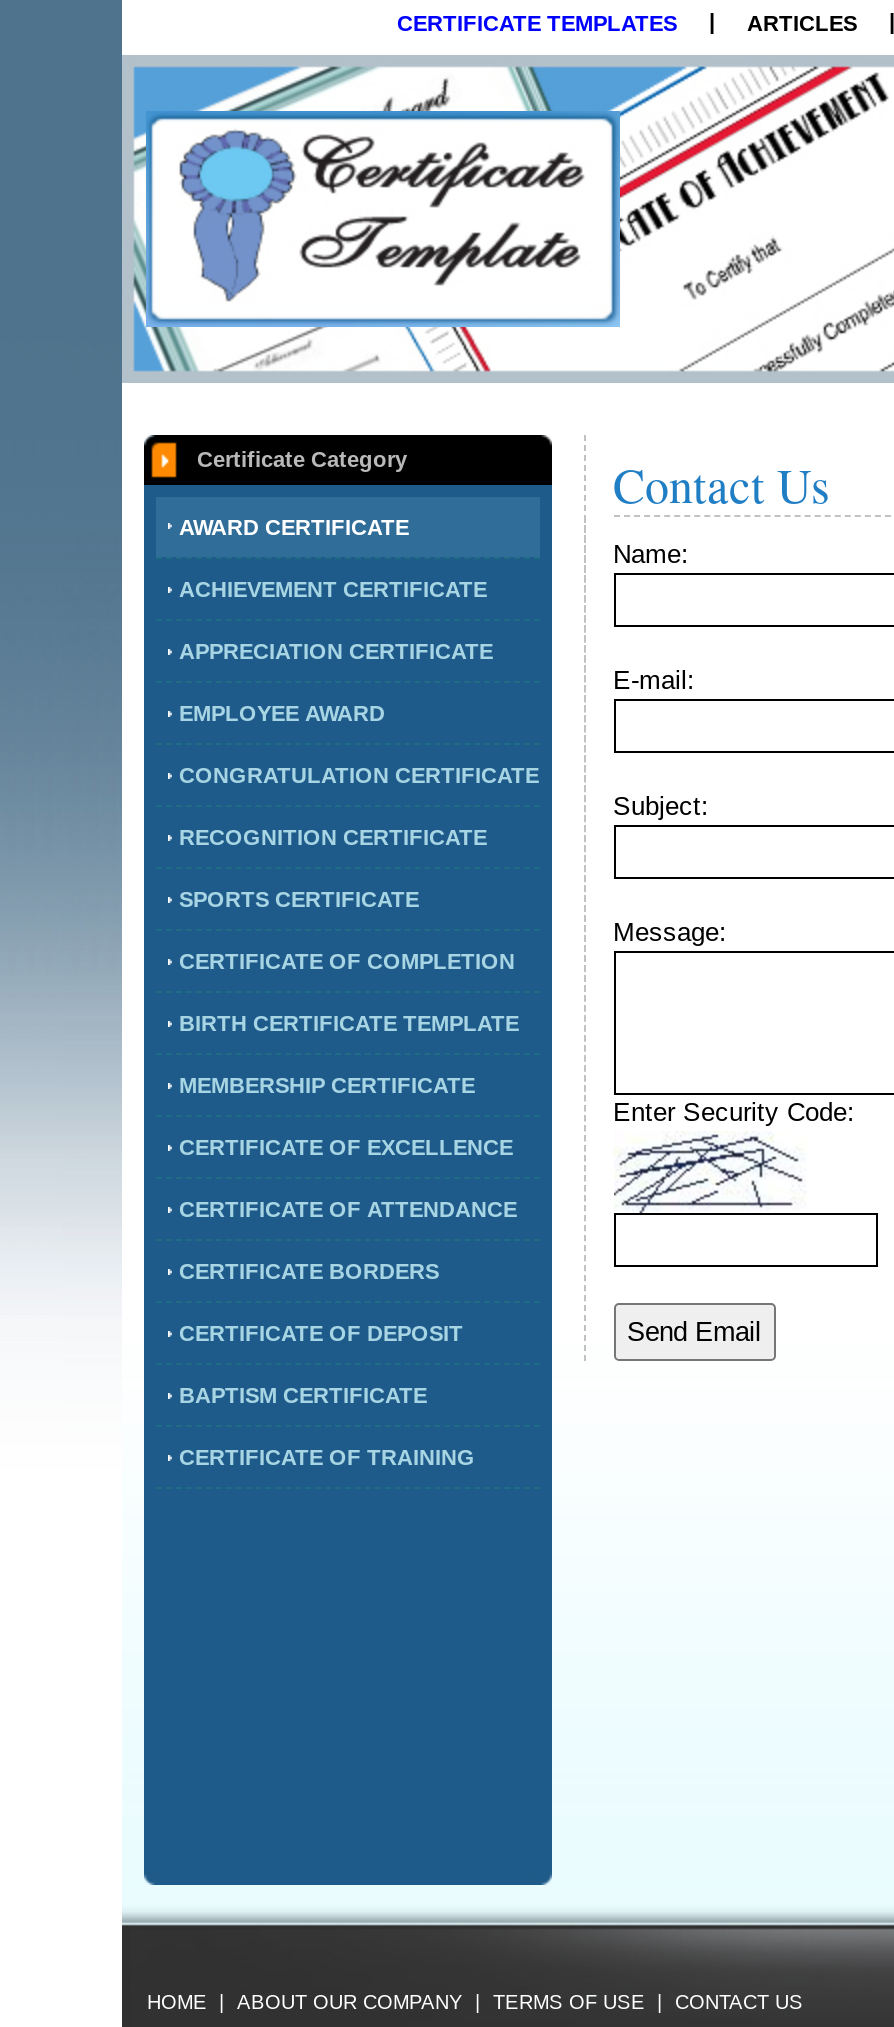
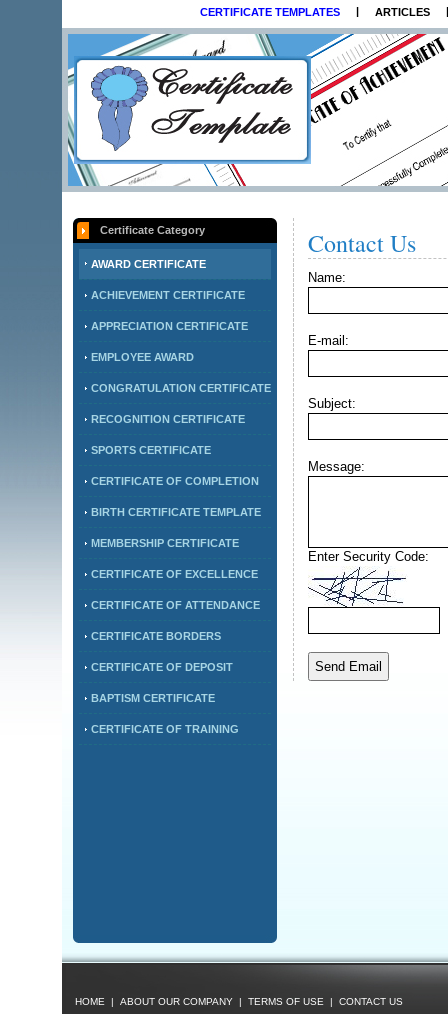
[614,1135,808,1211] [image] -> [308,569,406,608] [image]

